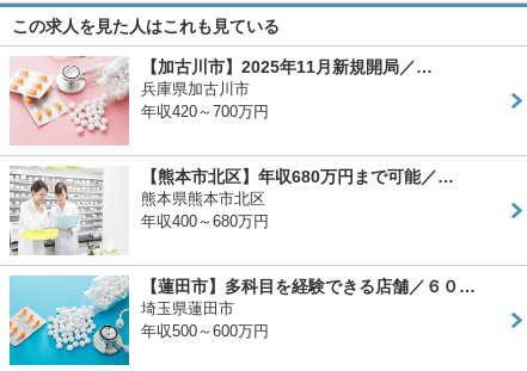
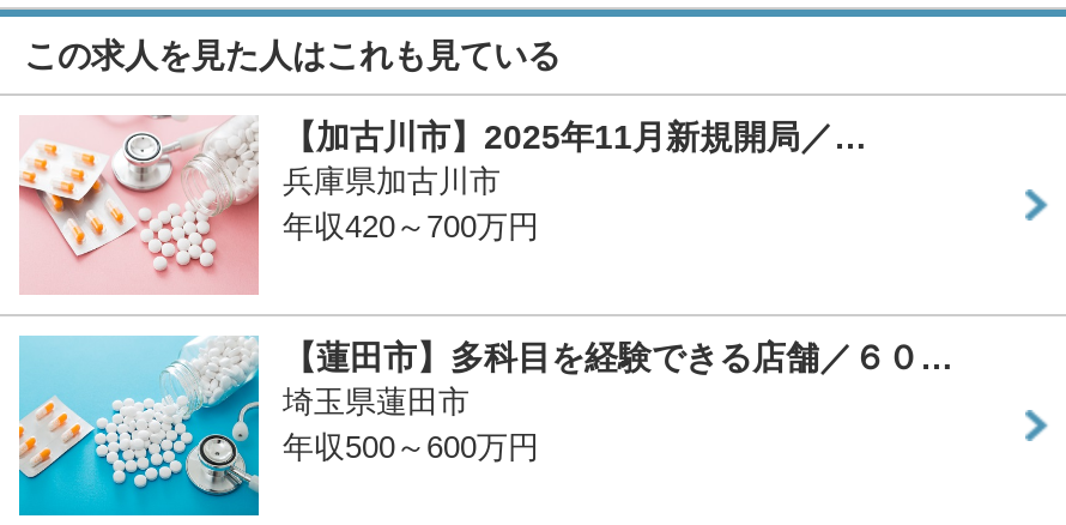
[8,165,454,256] [image] | 【熊本市北区】年収680万円まで可能／… | 熊本県熊本市北区 | 年収400～680万円 -> none

